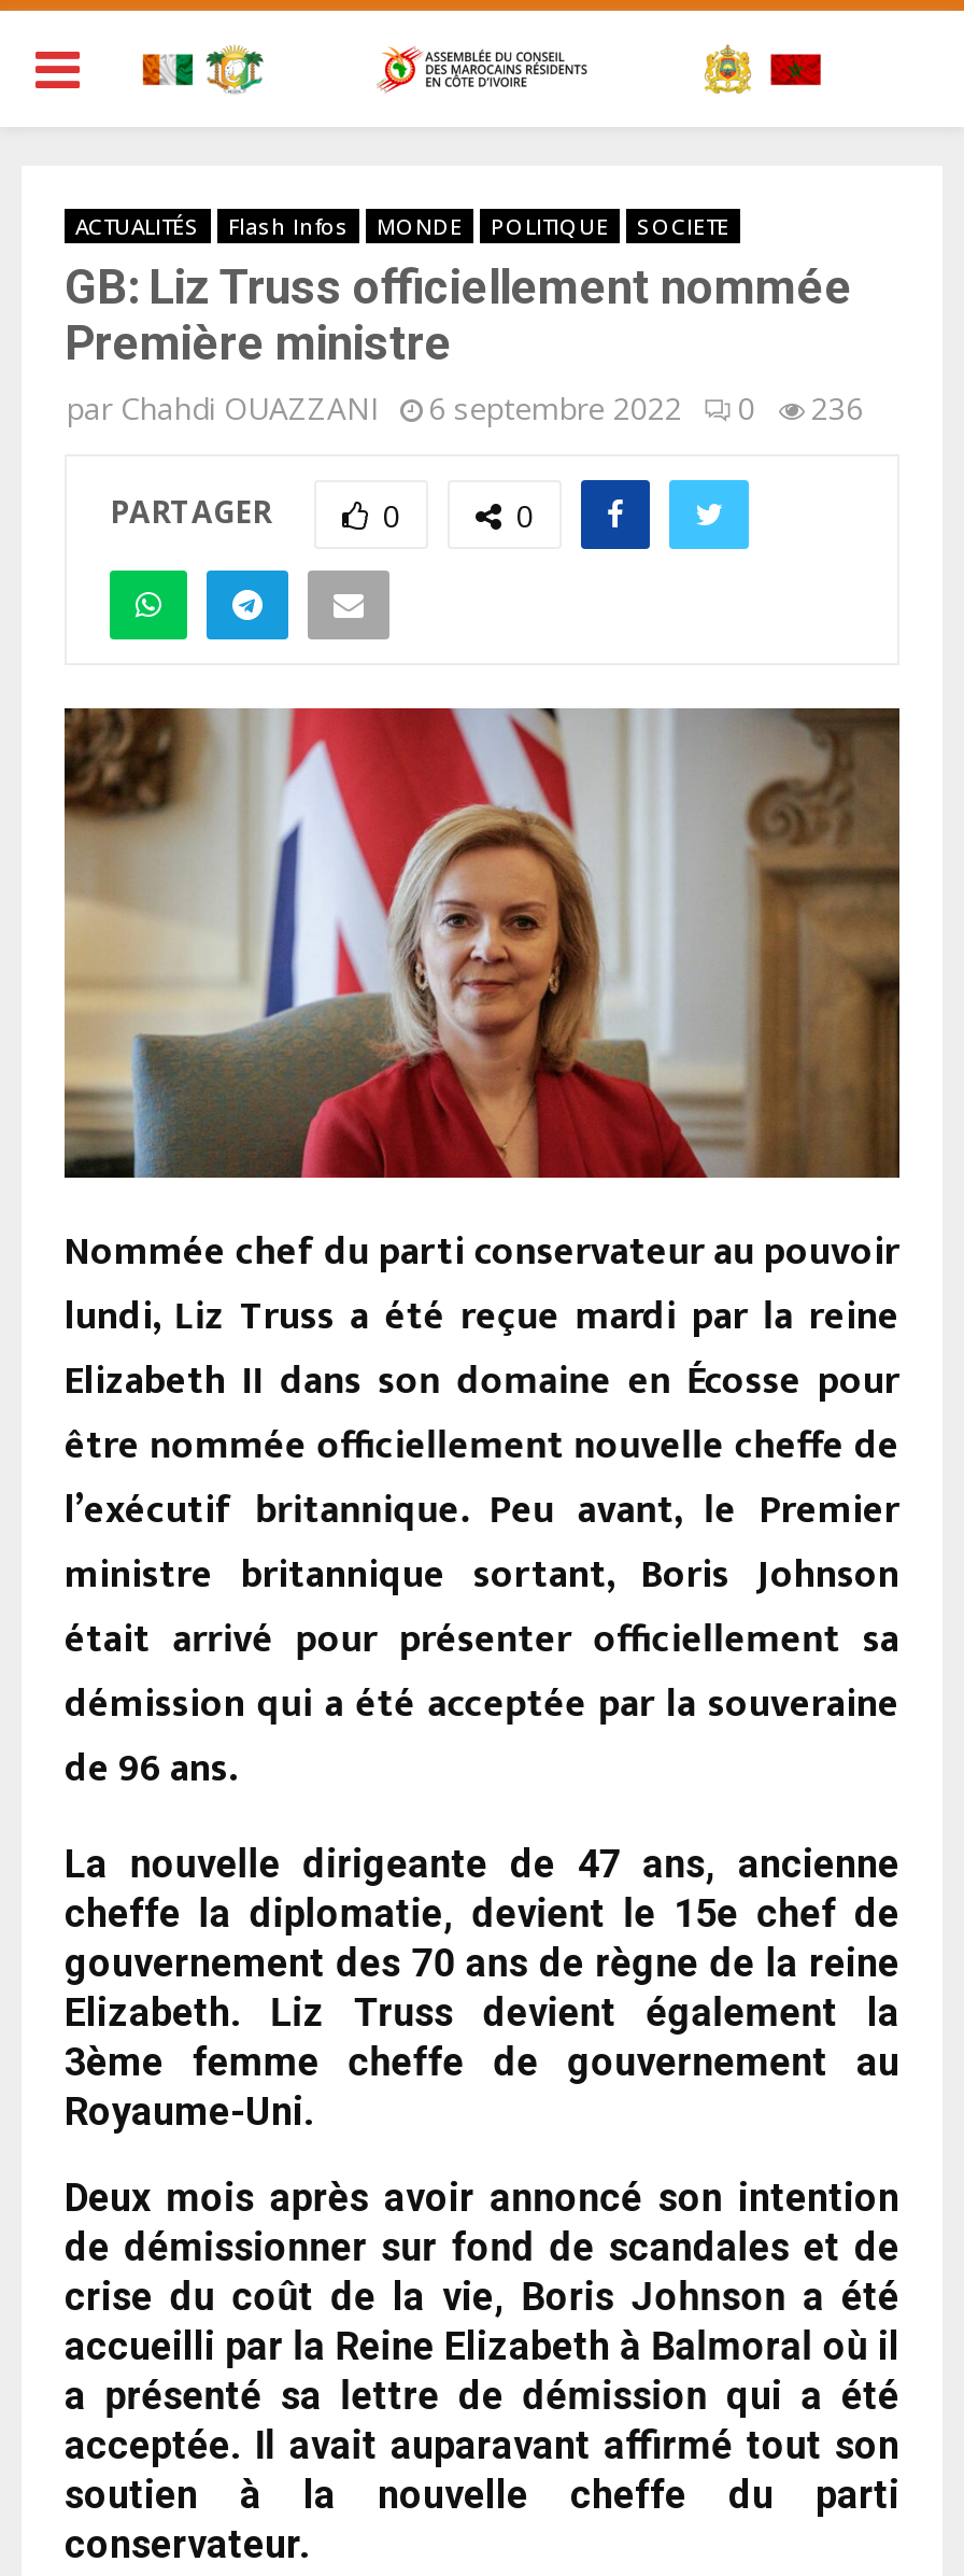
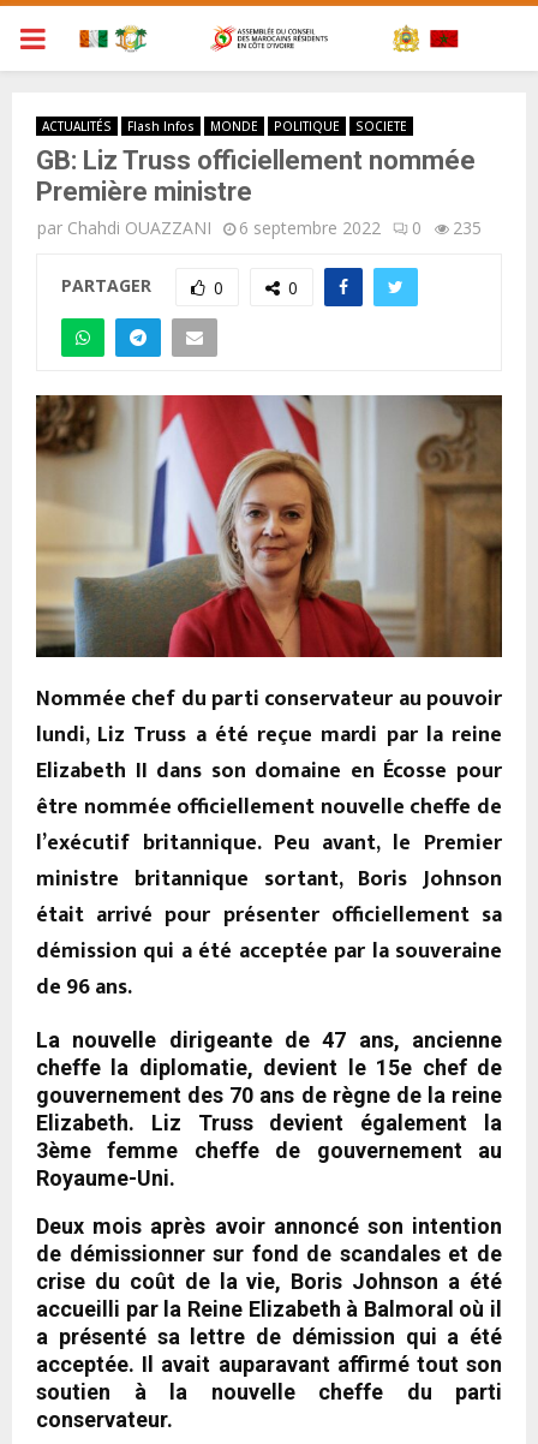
[67,388,863,428] par Chahdi OUAZZANI 6 septembre 2022 0 236 -> [37,216,482,239] par Chahdi OUAZZANI 6 septembre 2022 0 235

